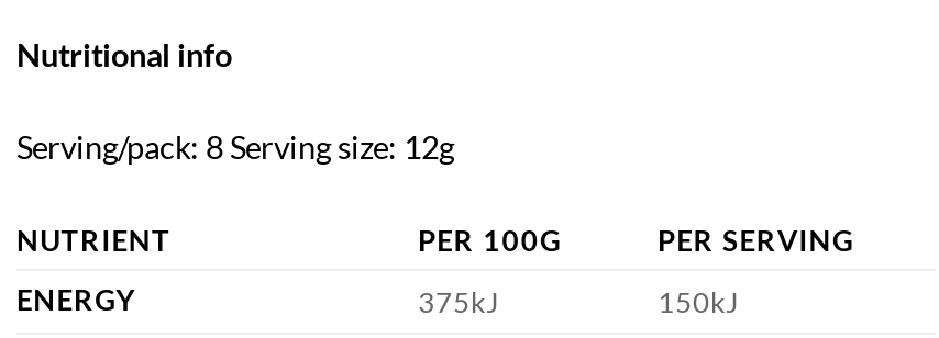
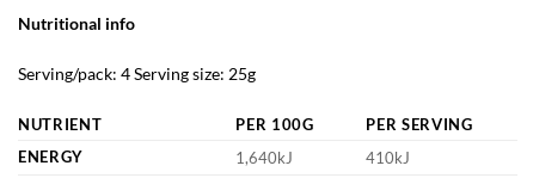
[16,128,454,166] Serving/pack: 8 Serving size: 12g -> [18,63,256,84] Serving/pack: 4 Serving size: 25g
[418,284,739,319] 375kJ | 150kJ -> [236,148,411,167] 1,640kJ | 410kJ

